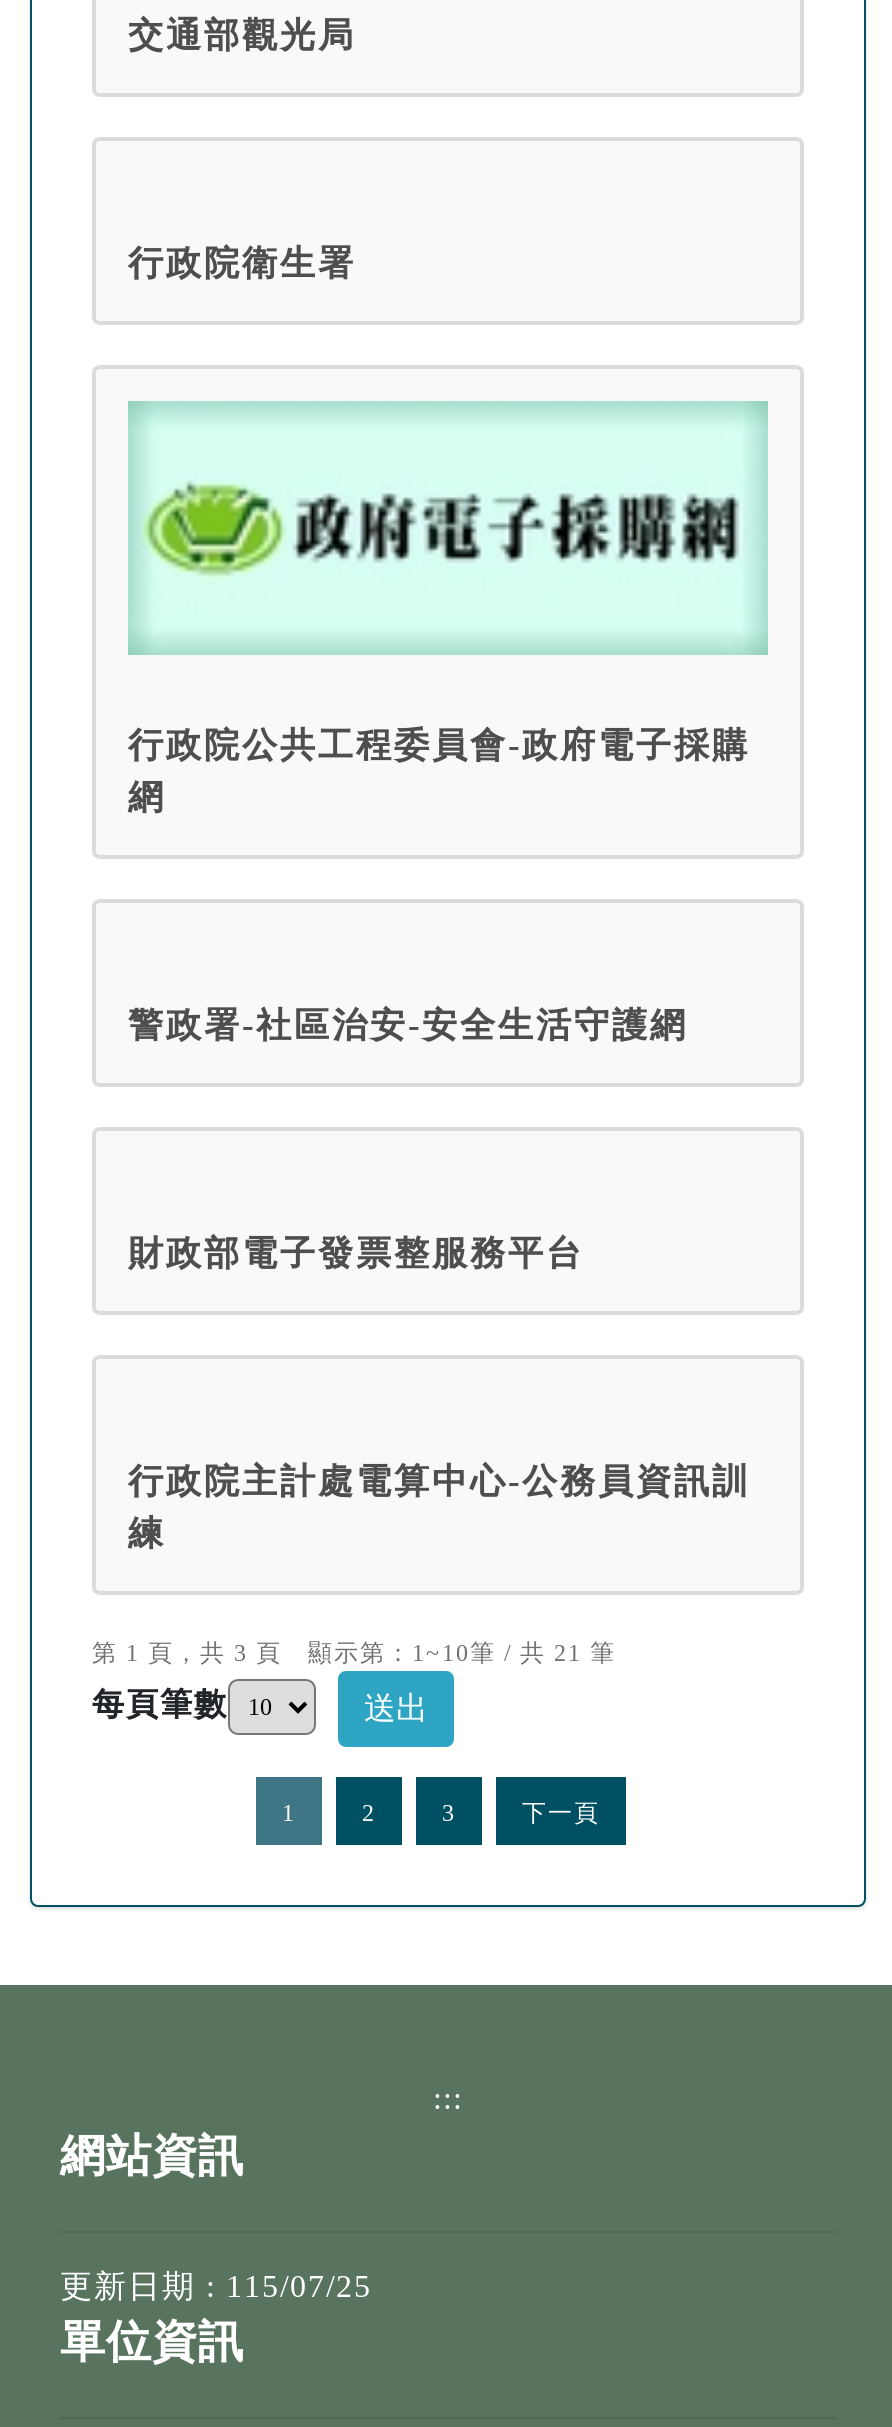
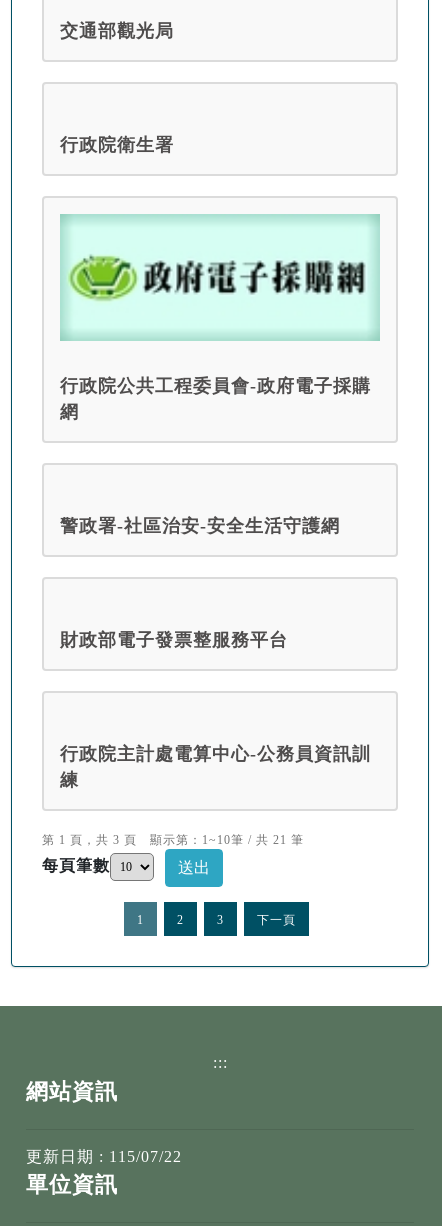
[60,2268,372,2302] 更新日期 : 115/07/25 -> [26,1148,182,1165] 更新日期 : 115/07/22

